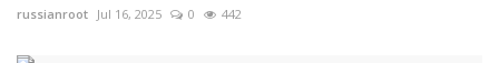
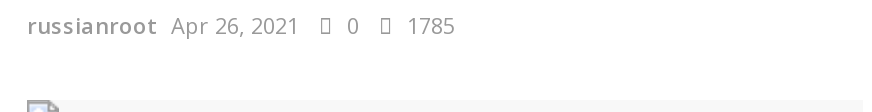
[17,6,162,22] russianroot Jul 16, 2025 -> [27,9,299,39] russianroot Apr 26, 2021
[222,6,242,22] 442 -> [407,9,455,39] 1785

